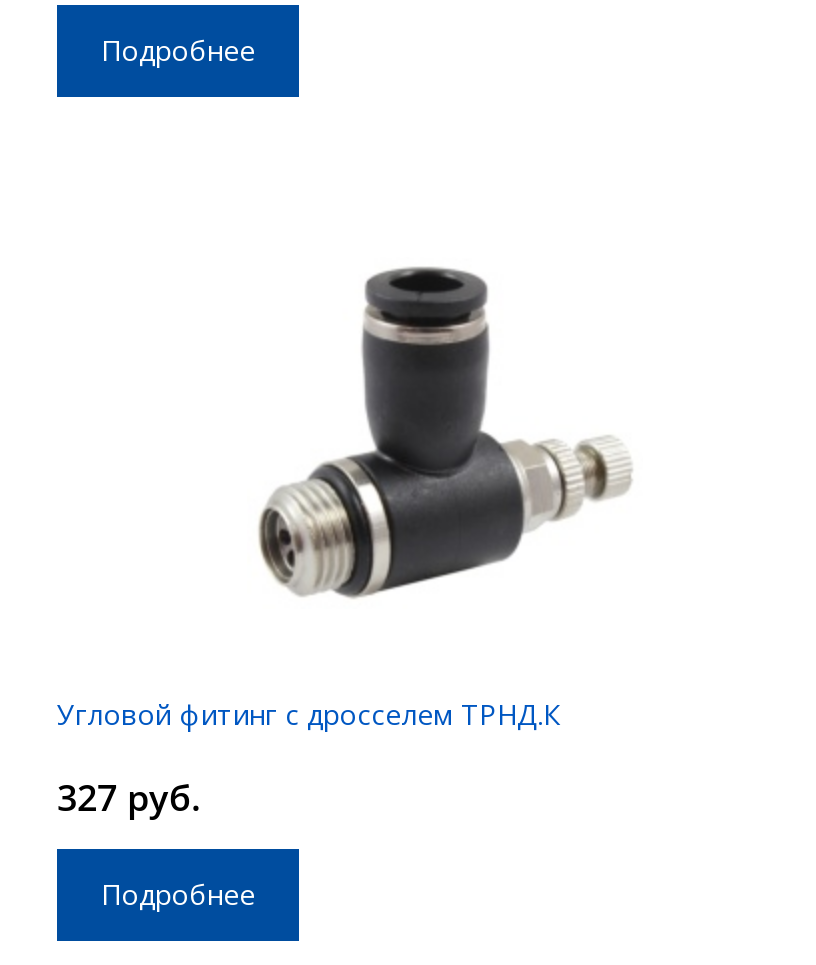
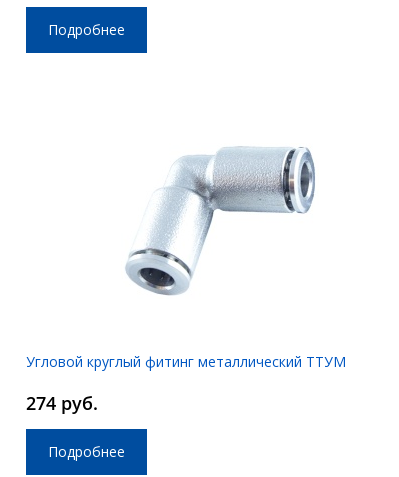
[259,265,635,599] [image] -> [128,138,316,303] [image]
[57,695,561,733] Угловой фитинг с дросселем ТРНД.К -> [26,352,346,371] Угловой круглый фитинг металлический ТТУМ
[57,773,201,821] 327 руб. -> [26,391,98,415] 274 руб.

